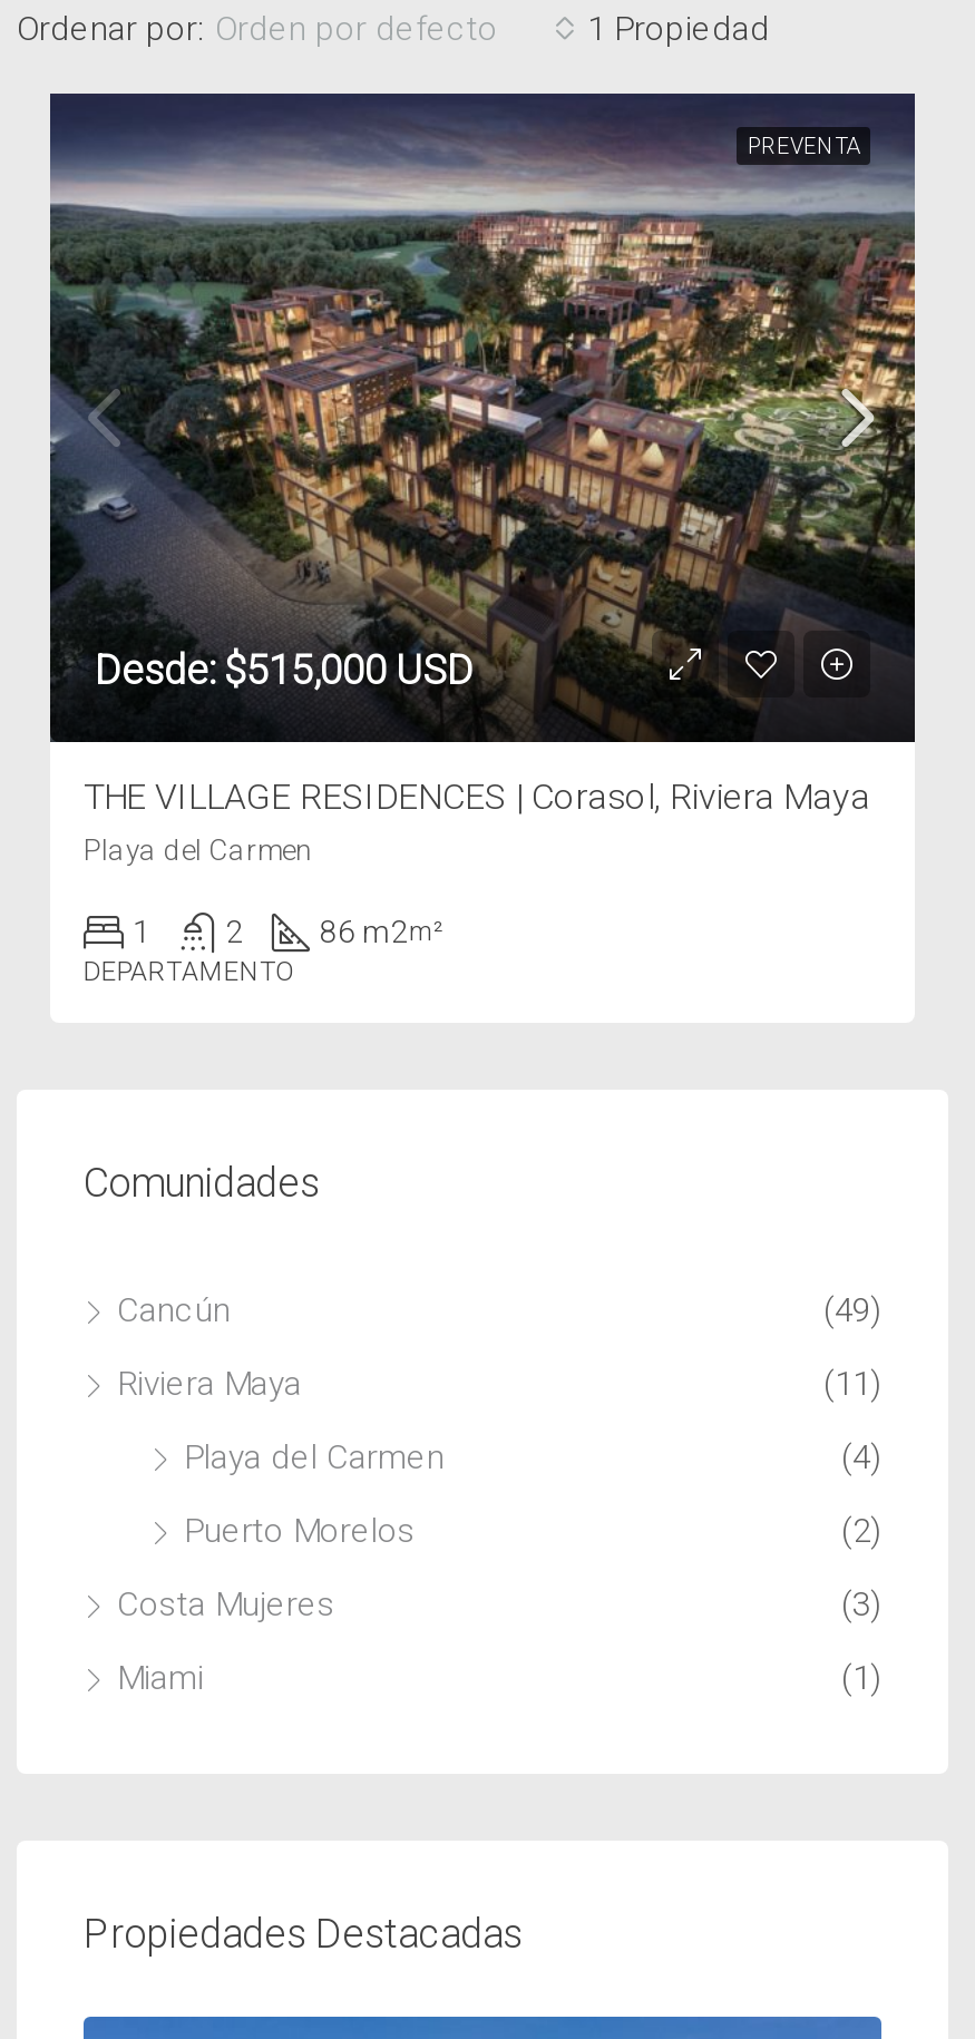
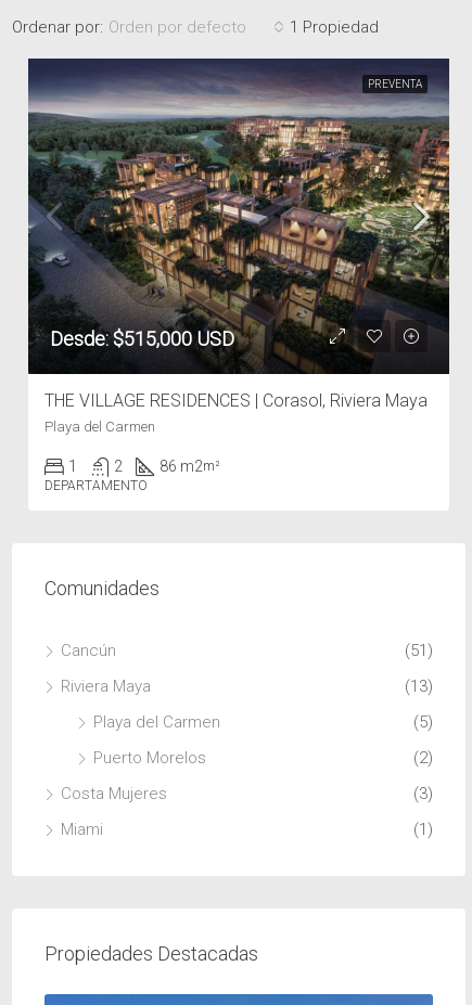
[823,1290,881,1330] (49) -> [405,641,433,660] (51)
[823,1364,881,1404] (11) -> [405,677,433,696] (13)
[841,1437,881,1477] (4) -> [413,712,433,732] (5)

